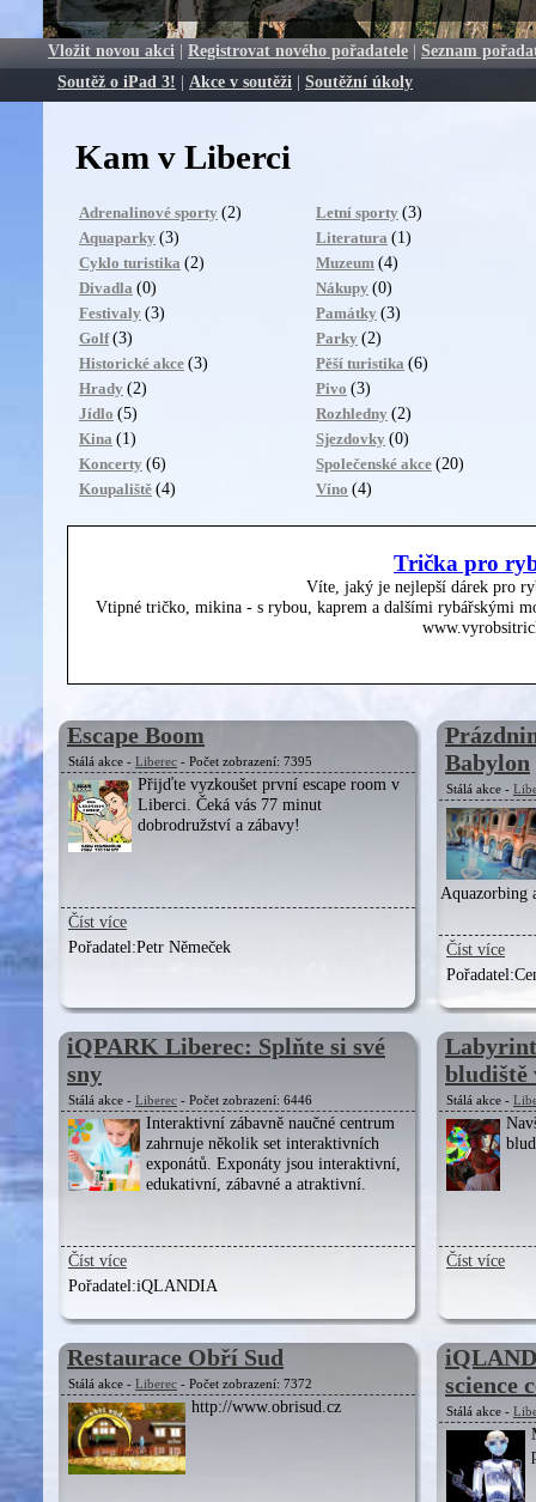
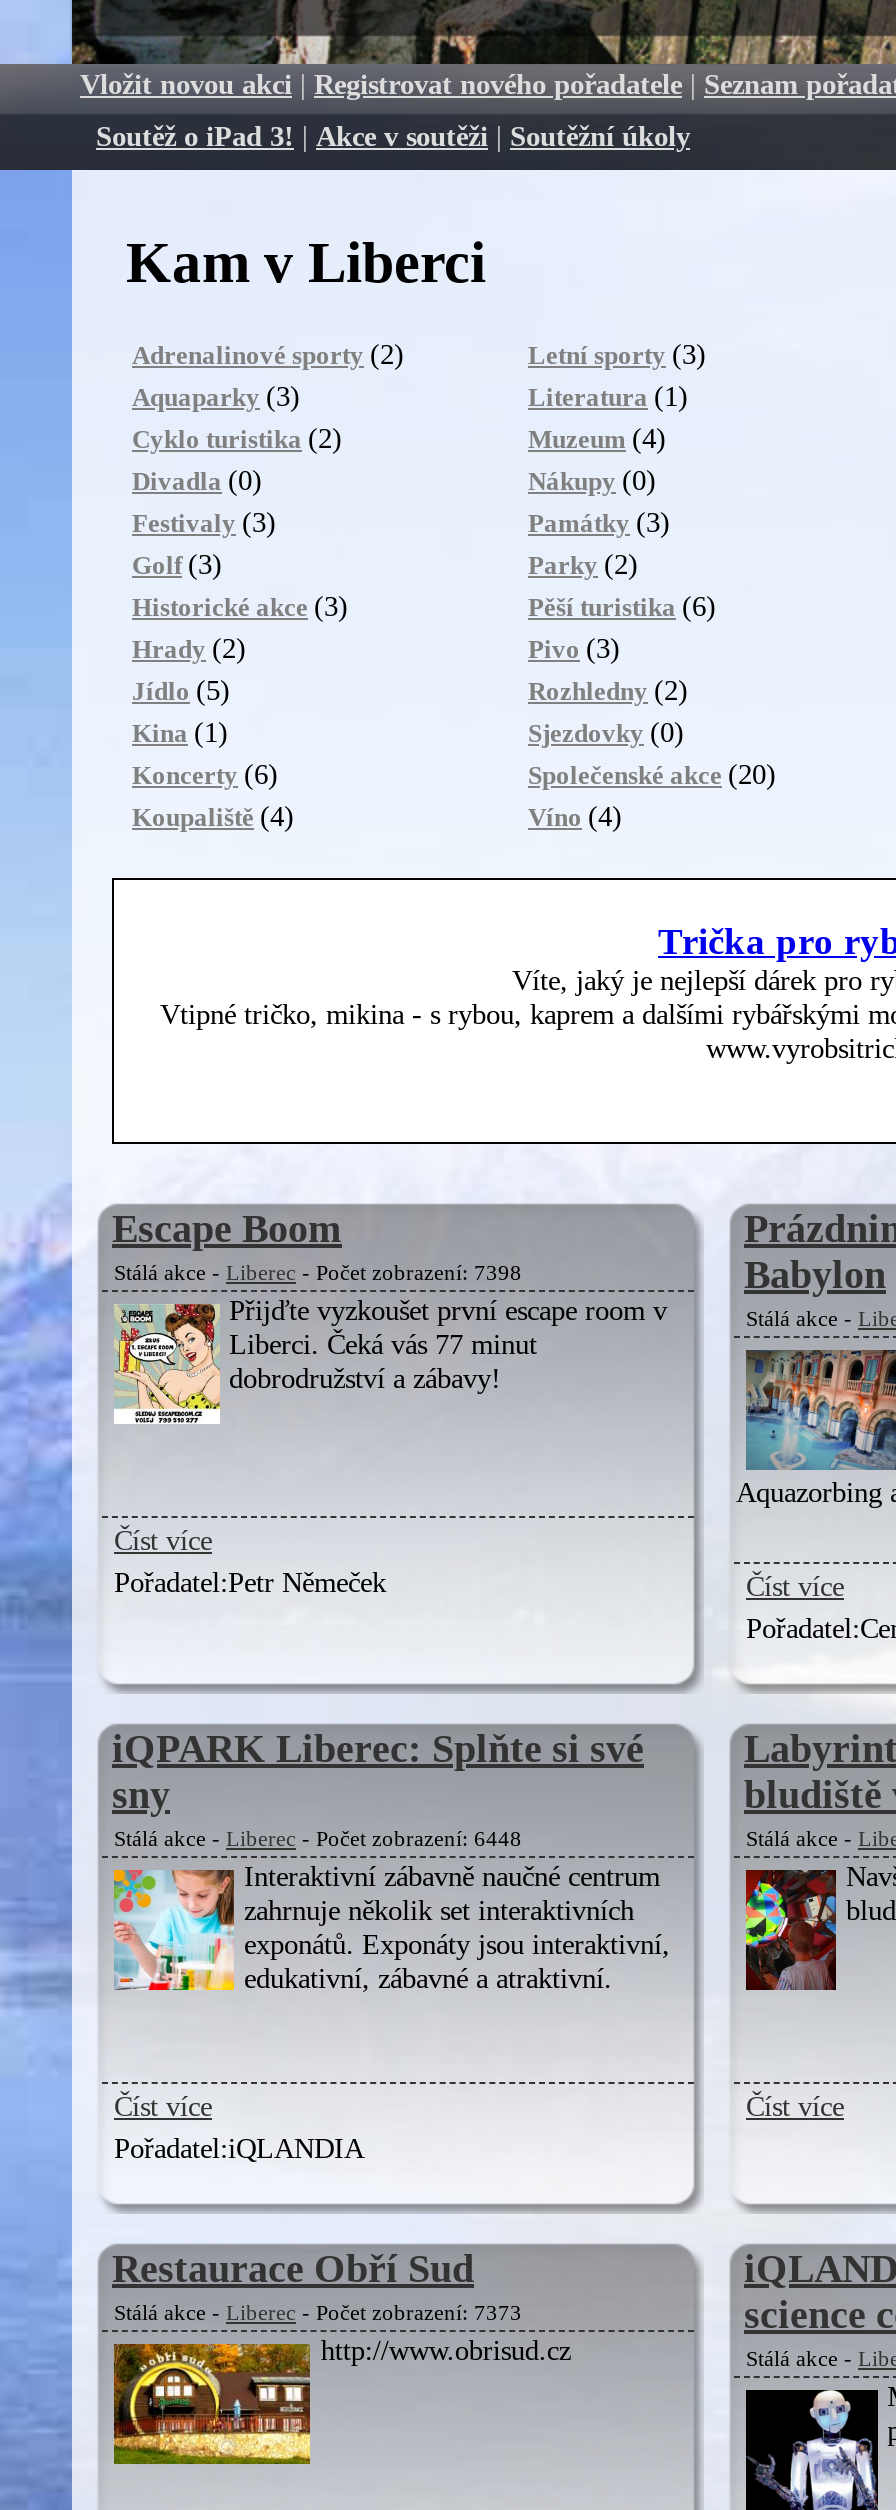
[68,754,312,768] Stálá akce - Liberec - Počet zobrazení: 7395 -> [114,1260,522,1284] Stálá akce - Liberec - Počet zobrazení: 7398
[68,1093,312,1107] Stálá akce - Liberec - Počet zobrazení: 6446 -> [114,1826,522,1850] Stálá akce - Liberec - Počet zobrazení: 6448
[68,1376,312,1391] Stálá akce - Liberec - Počet zobrazení: 7372 -> [114,2300,522,2324] Stálá akce - Liberec - Počet zobrazení: 7373

